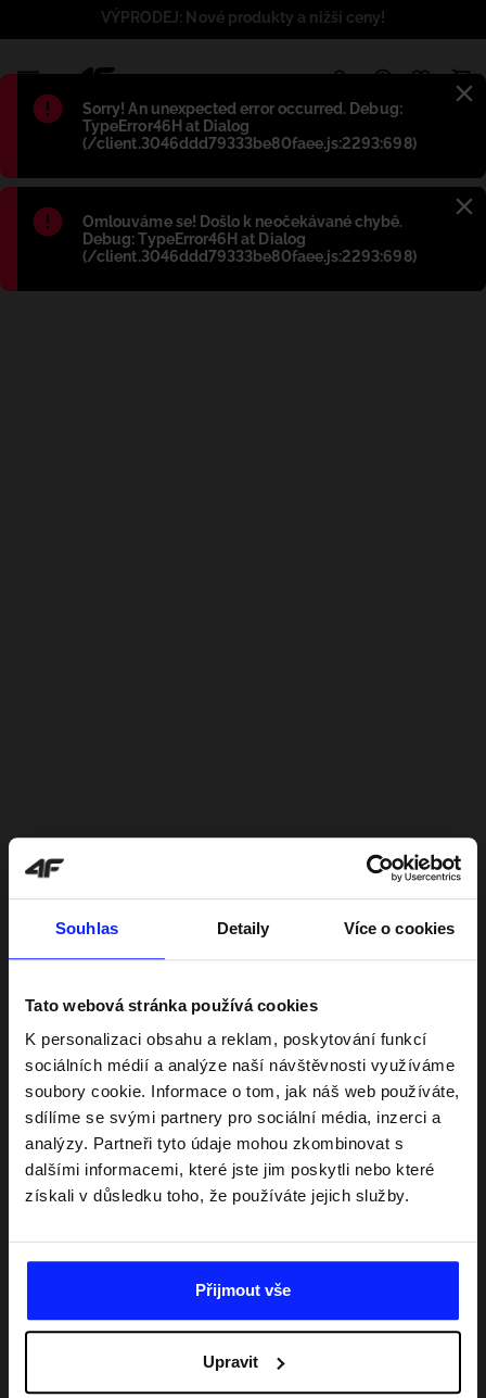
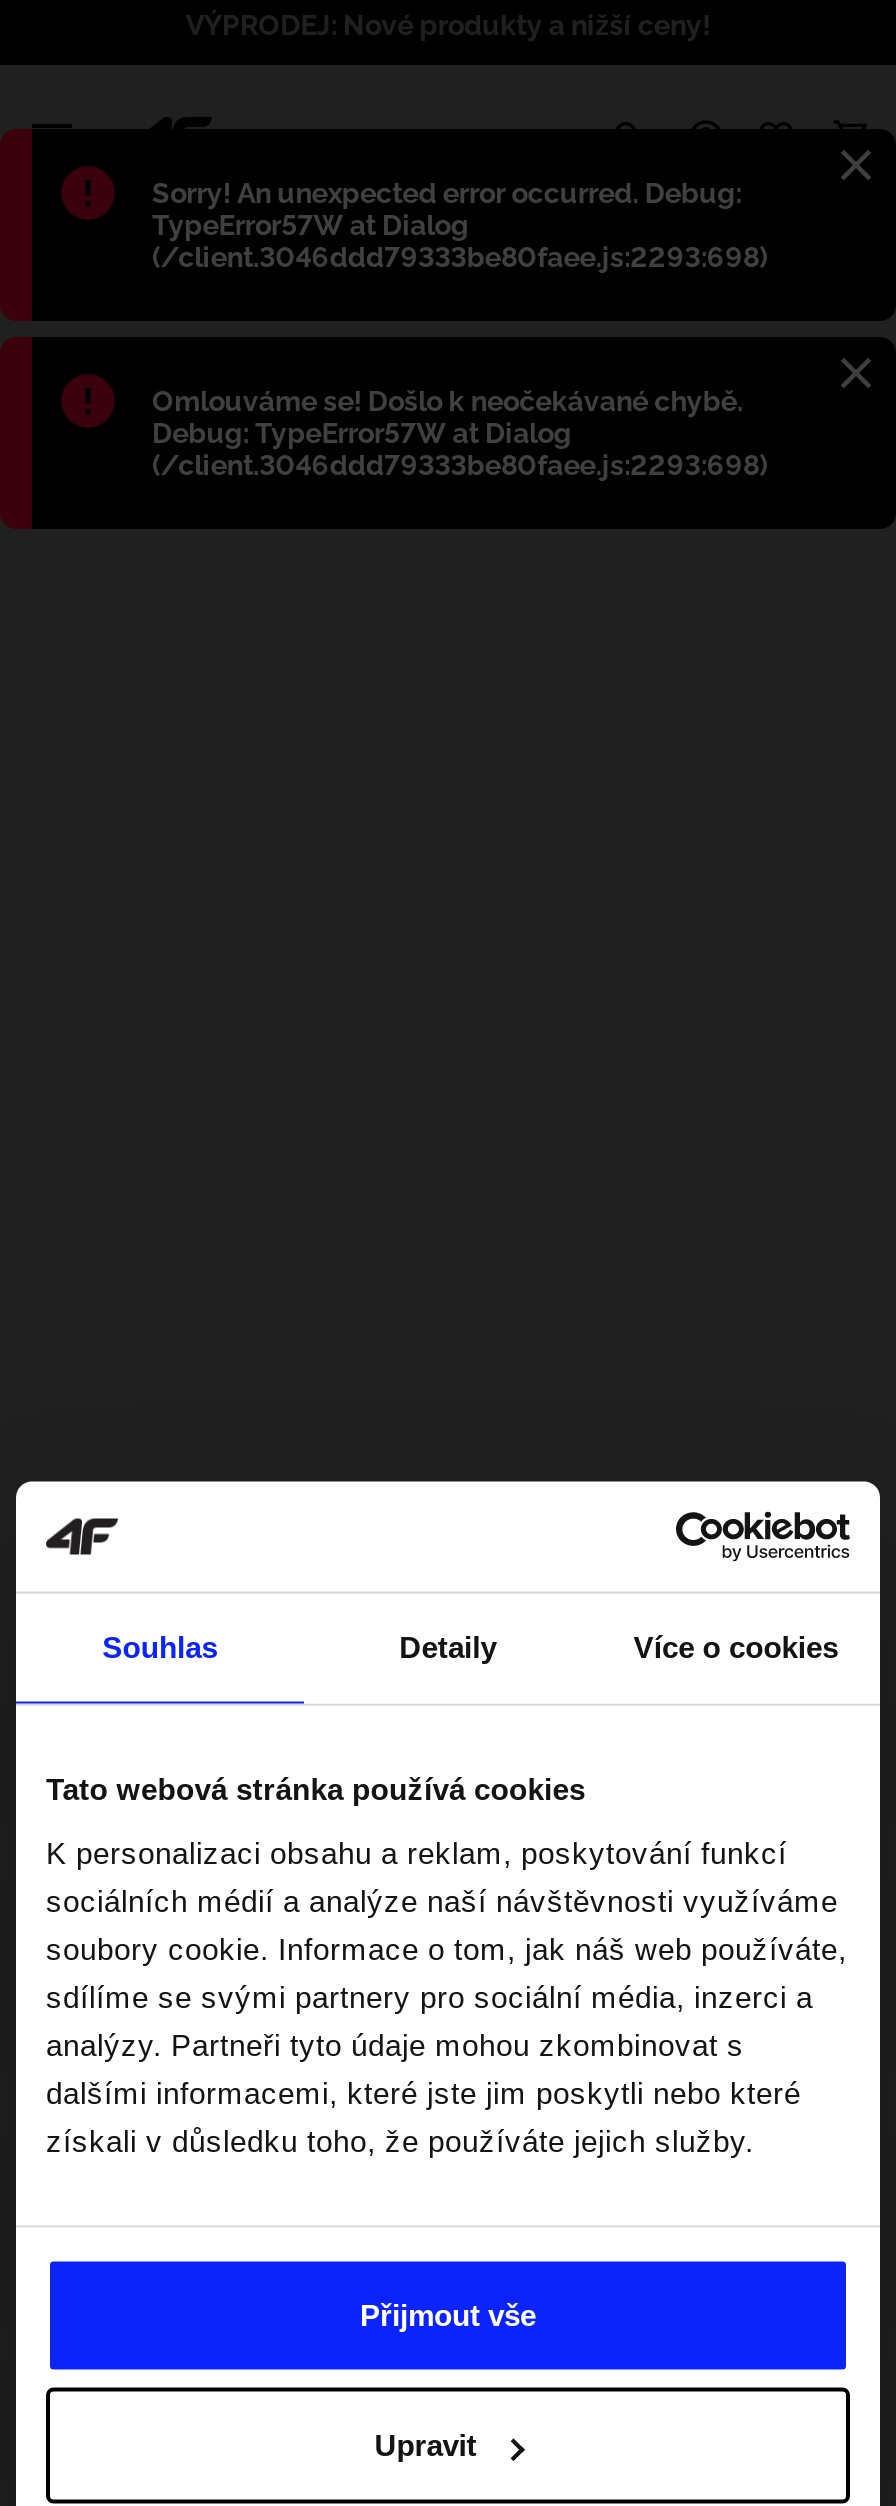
[82,117,250,135] TypeError46H at Dialog -> [152,209,469,241] TypeError57W at Dialog
[82,230,306,248] Debug: TypeError46H at Dialog -> [152,417,572,449] Debug: TypeError57W at Dialog

